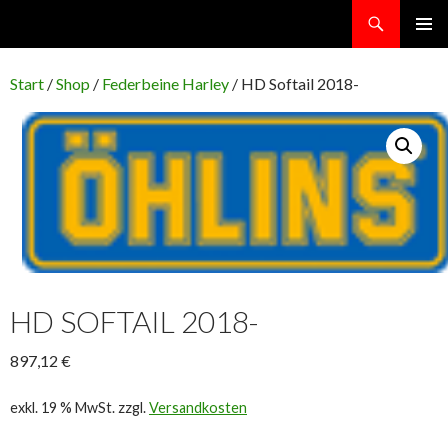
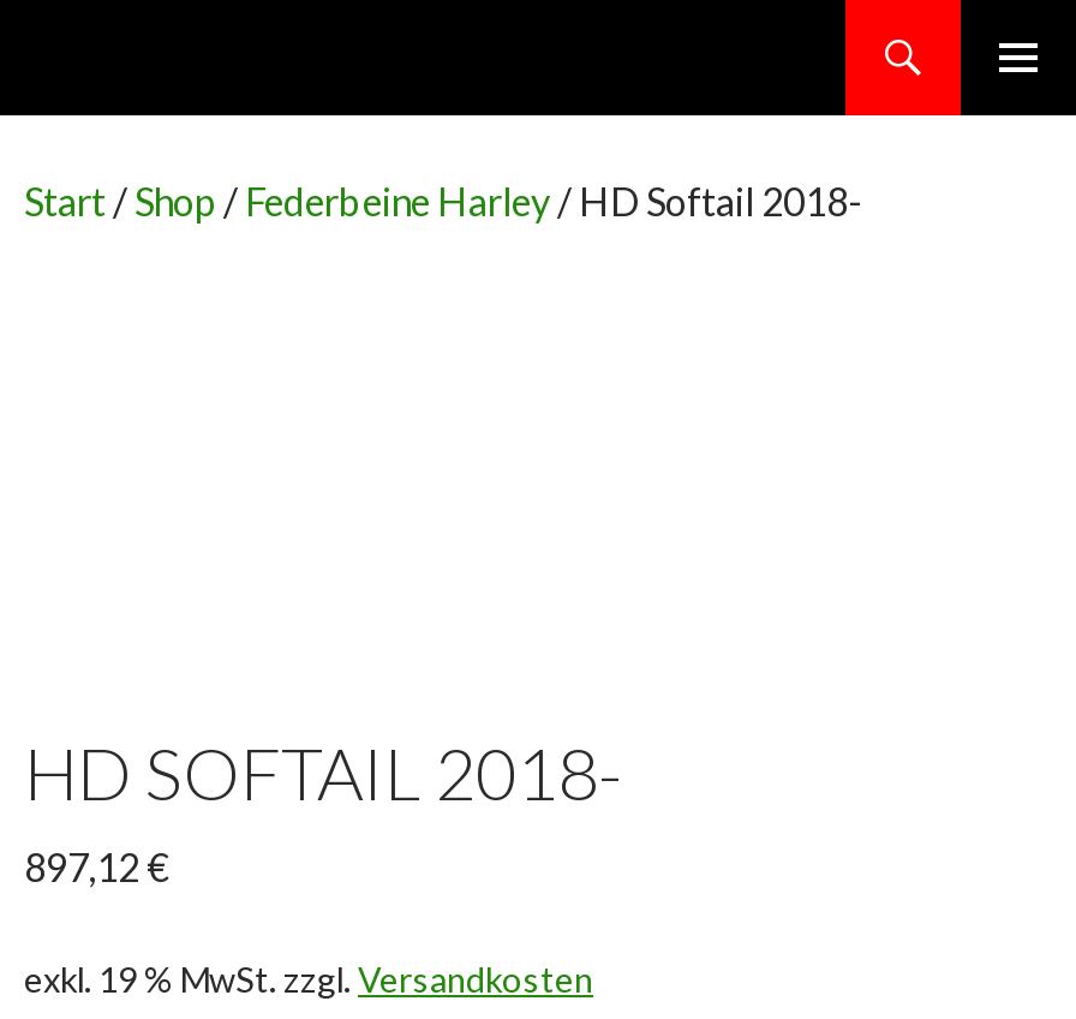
[21,111,445,274] [image] -> none

